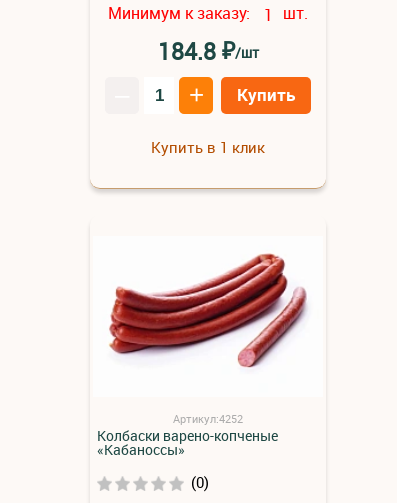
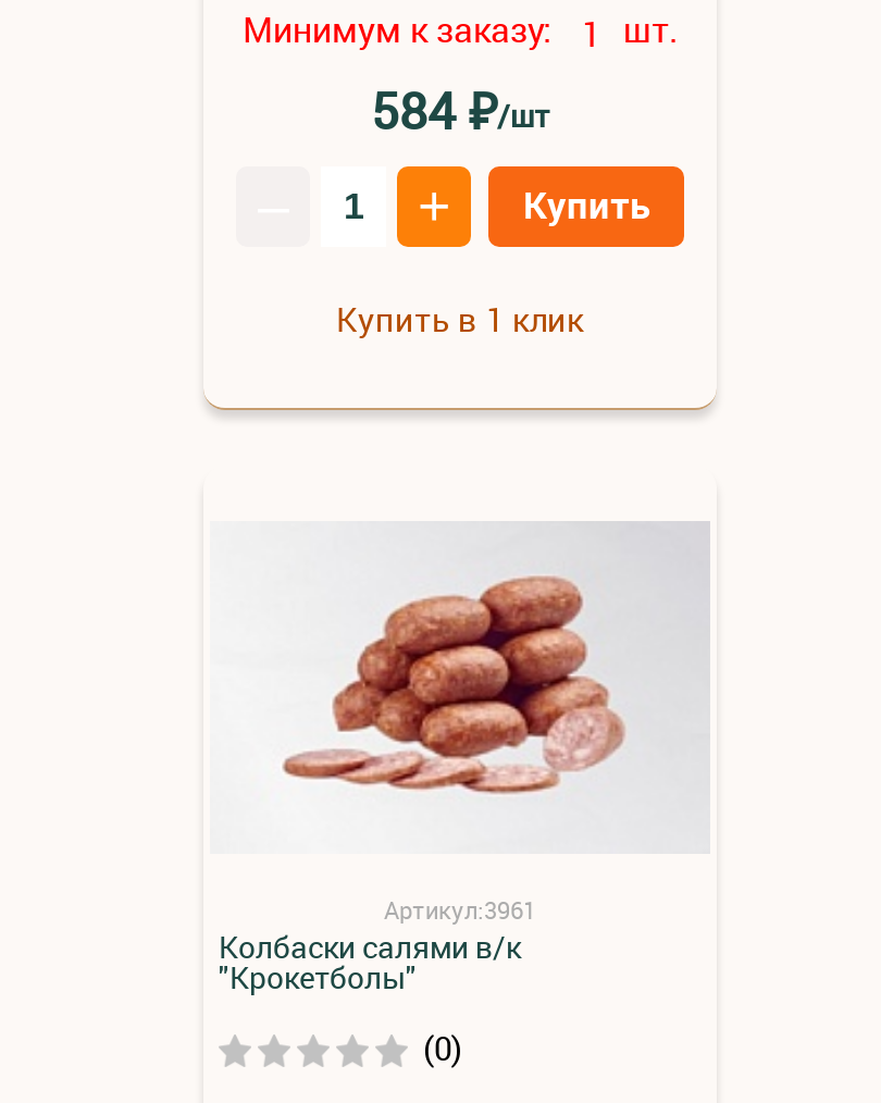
[157,35,258,67] 184.8 ₽/шт -> [371,77,549,145] 584 ₽/шт
[109,241,322,368] [image] -> [247,522,708,798] [image]
[97,411,278,459] Артикул:4252 | Колбаски варено-копченые | «Кабаноссы» -> [219,893,536,998] Артикул:3961 | Колбаски салями в/к | "Крокетболы"

